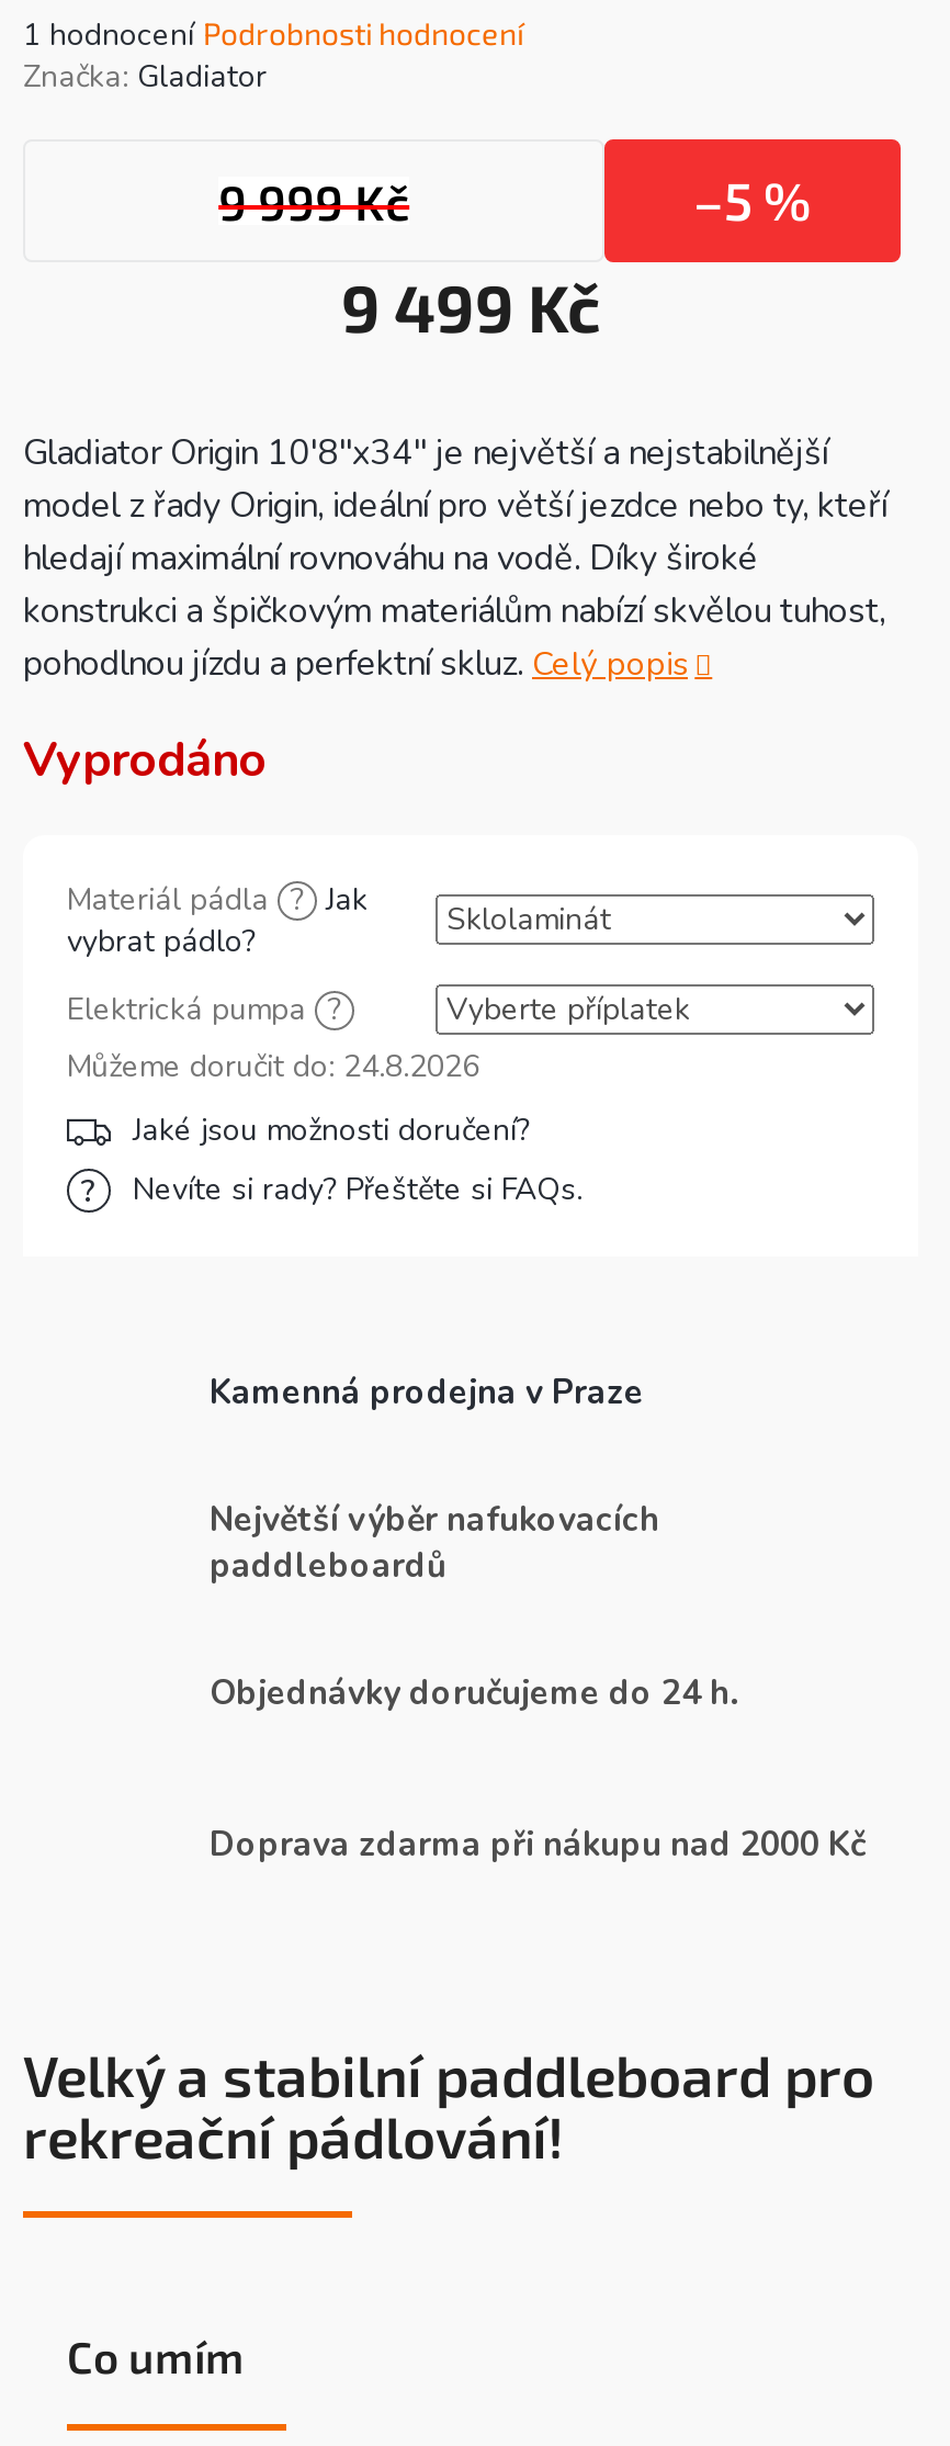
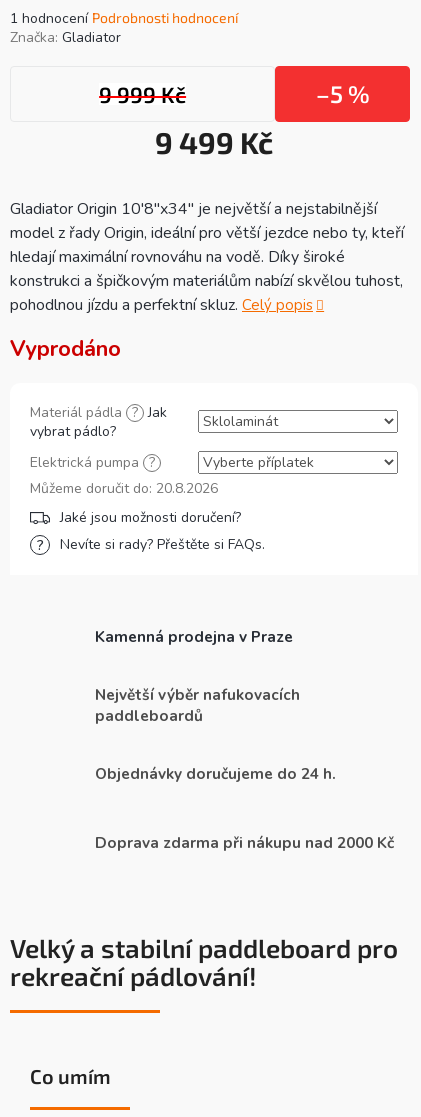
[67,1046,479,1087] Můžeme doručit do: 24.8.2026 -> [30,479,218,498] Můžeme doručit do: 20.8.2026

